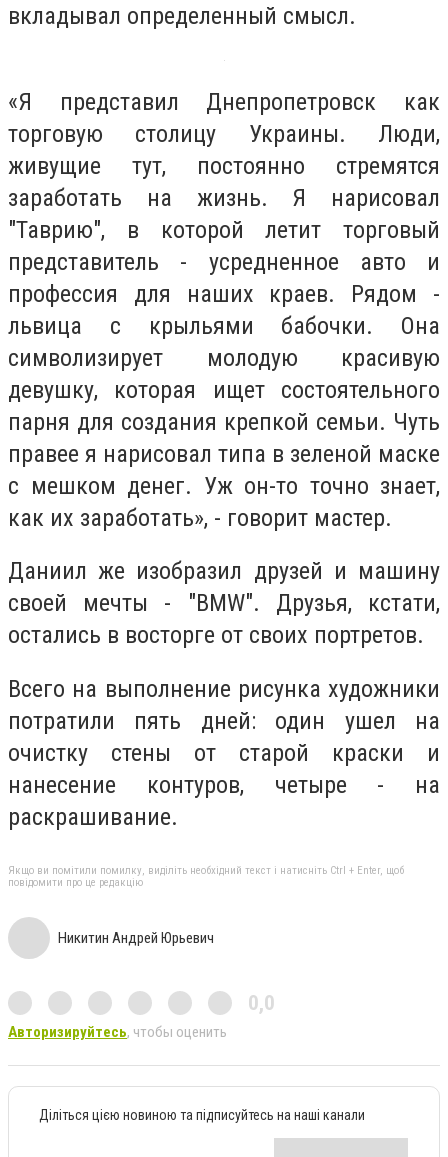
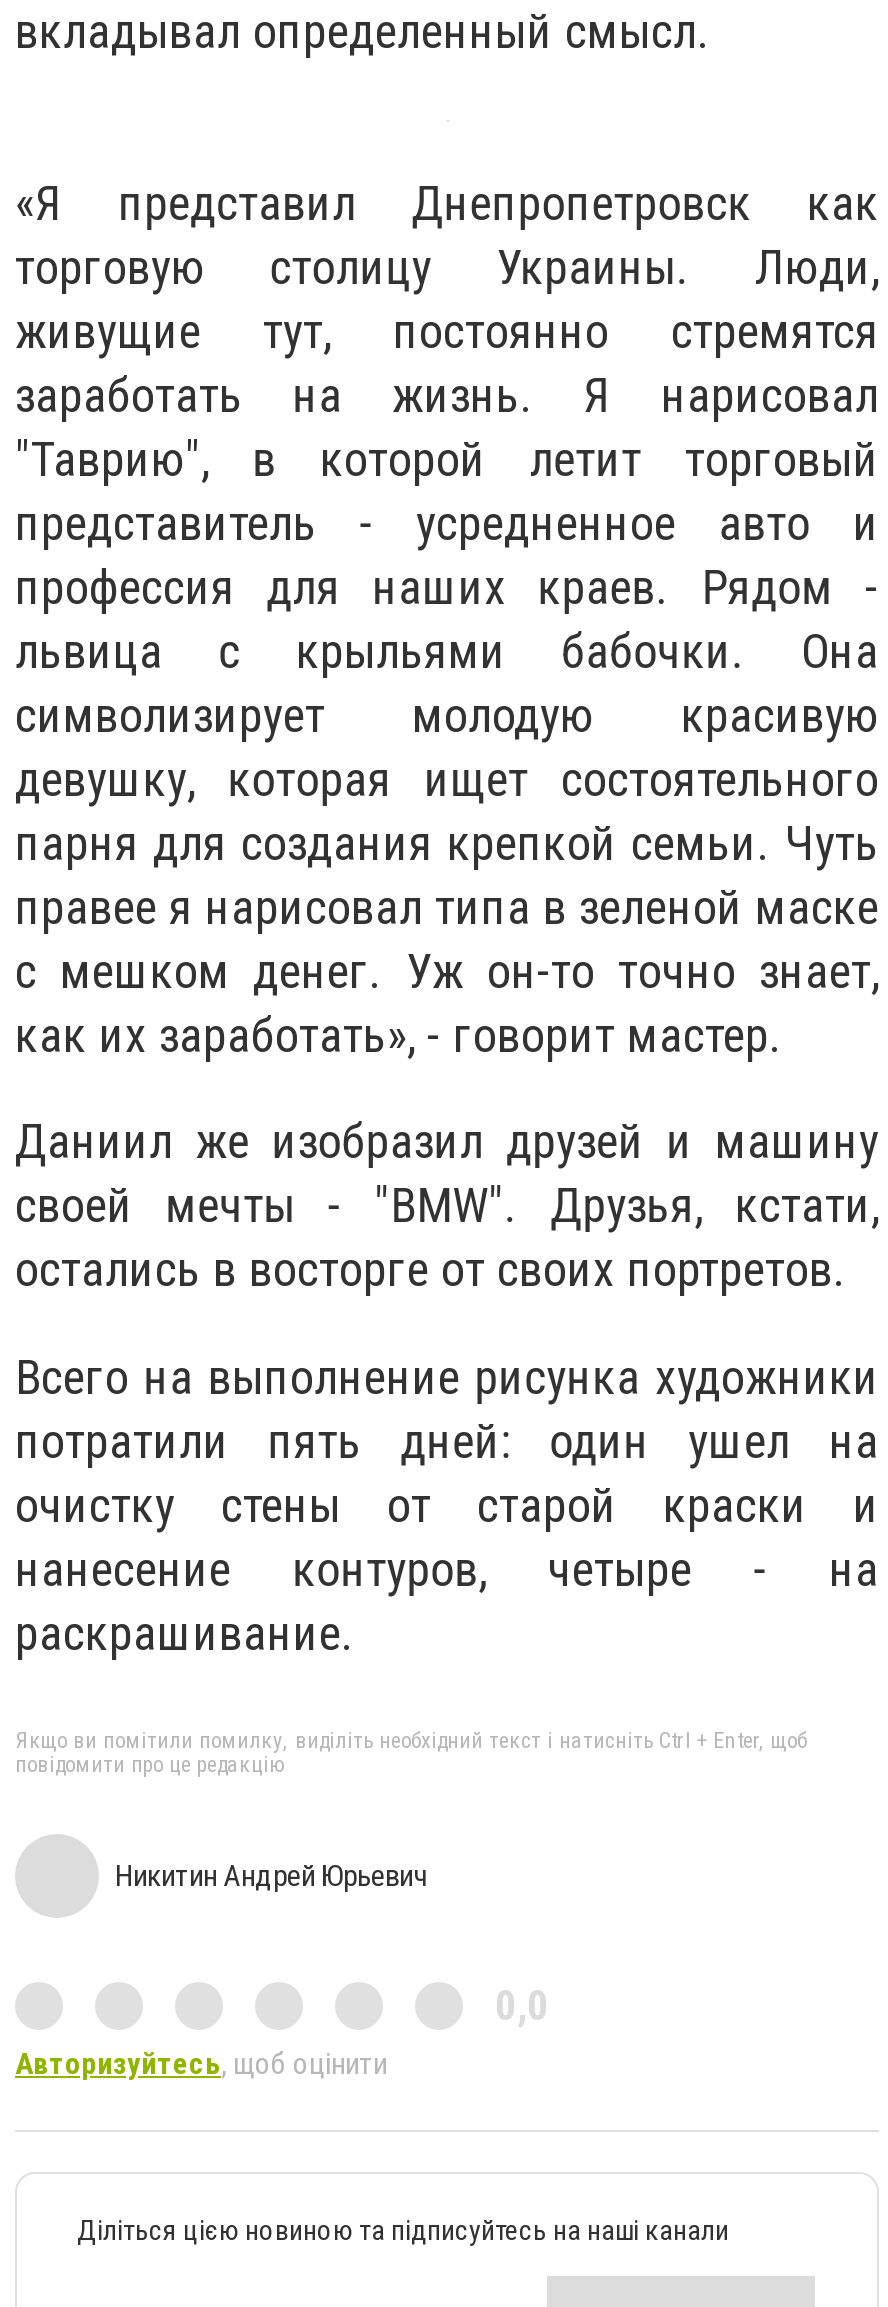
[8,1023,227,1041] Авторизируйтесь, чтобы оценить -> [15,2045,387,2081] Авторизуйтесь, щоб оцінити

